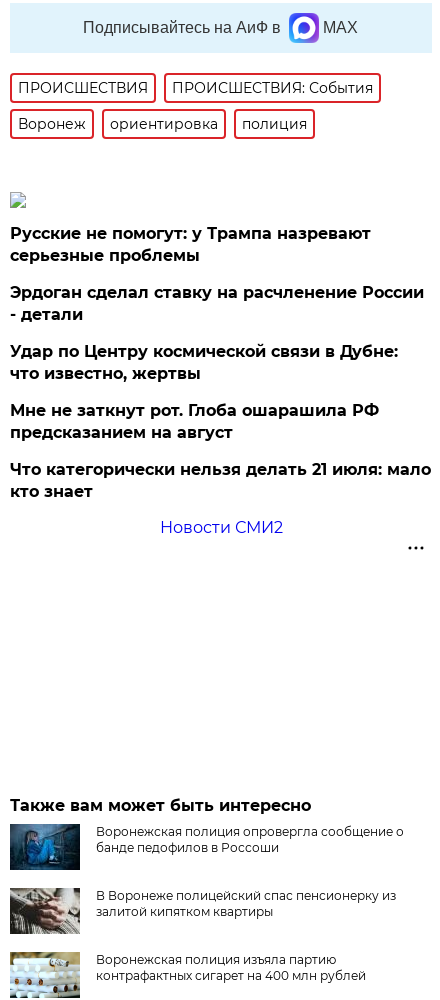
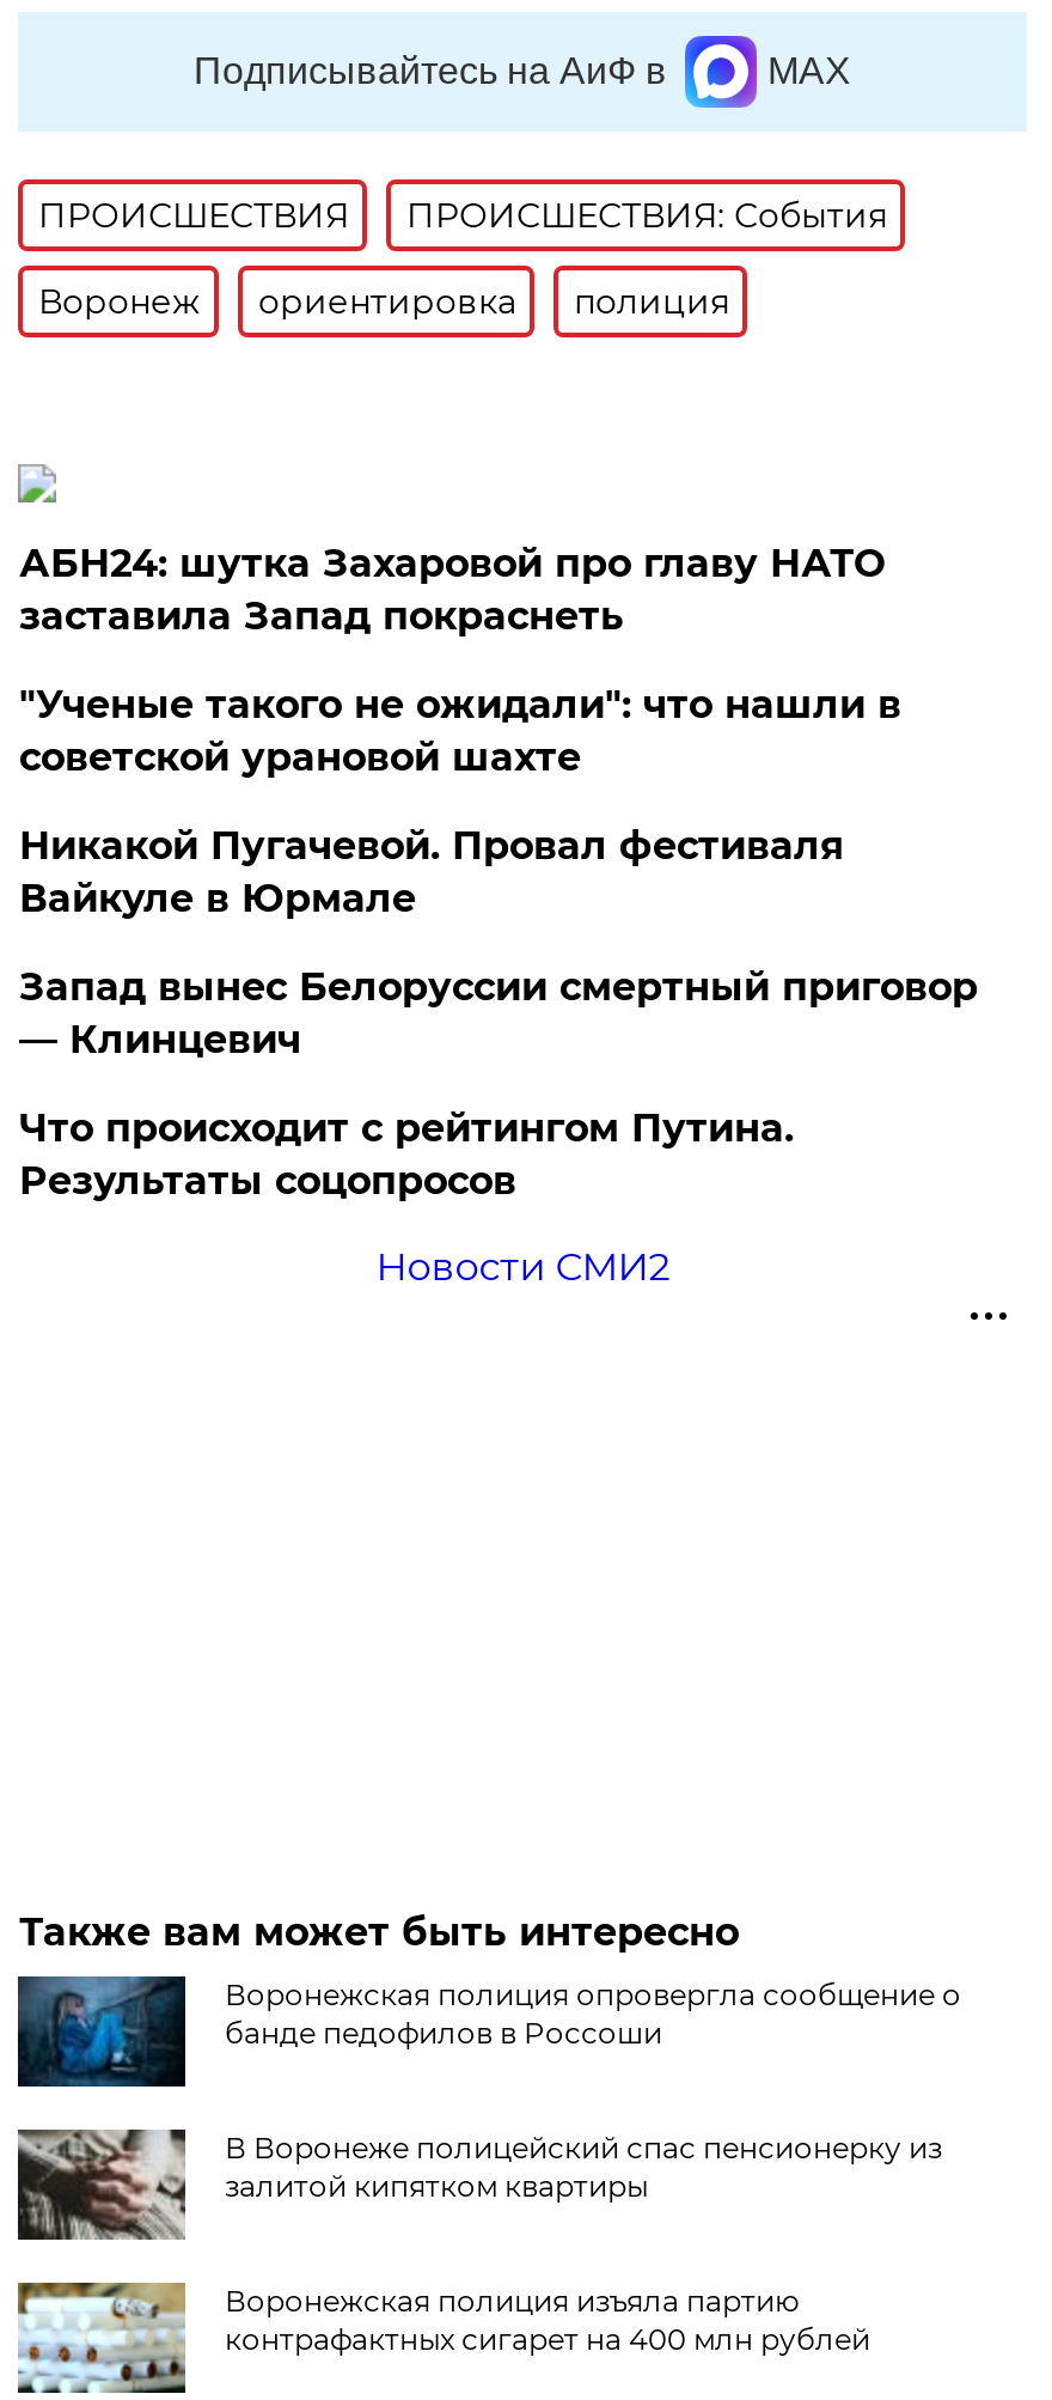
[10,224,371,265] Русские не помогут: у Трампа назревают | серьезные проблемы -> [19,540,884,638] АБН24: шутка Захаровой про главу НАТО | заставила Запад покраснеть
[10,283,424,324] Эрдоган сделал ставку на расчленение России | - детали -> [19,681,901,779] "Ученые такого не ожидали": что нашли в | советской урановой шахте
[10,342,398,383] Удар по Центру космической связи в Дубне: | что известно, жертвы -> [19,822,844,920] Никакой Пугачевой. Провал фестиваля | Вайкуле в Юрмале
[10,401,379,442] Мне не заткнут рот. Глоба ошарашила РФ | предсказанием на август -> [19,963,978,1061] Запад вынес Белоруссии смертный приговор | — Клинцевич
[10,460,431,501] Что категорически нельзя делать 21 июля: мало | кто знает -> [19,1105,794,1203] Что происходит с рейтингом Путина. | Результаты соцопросов

